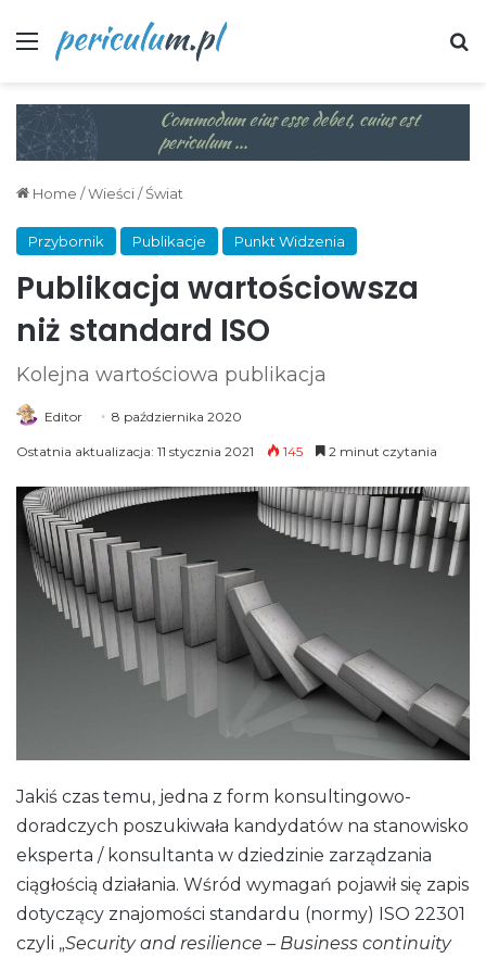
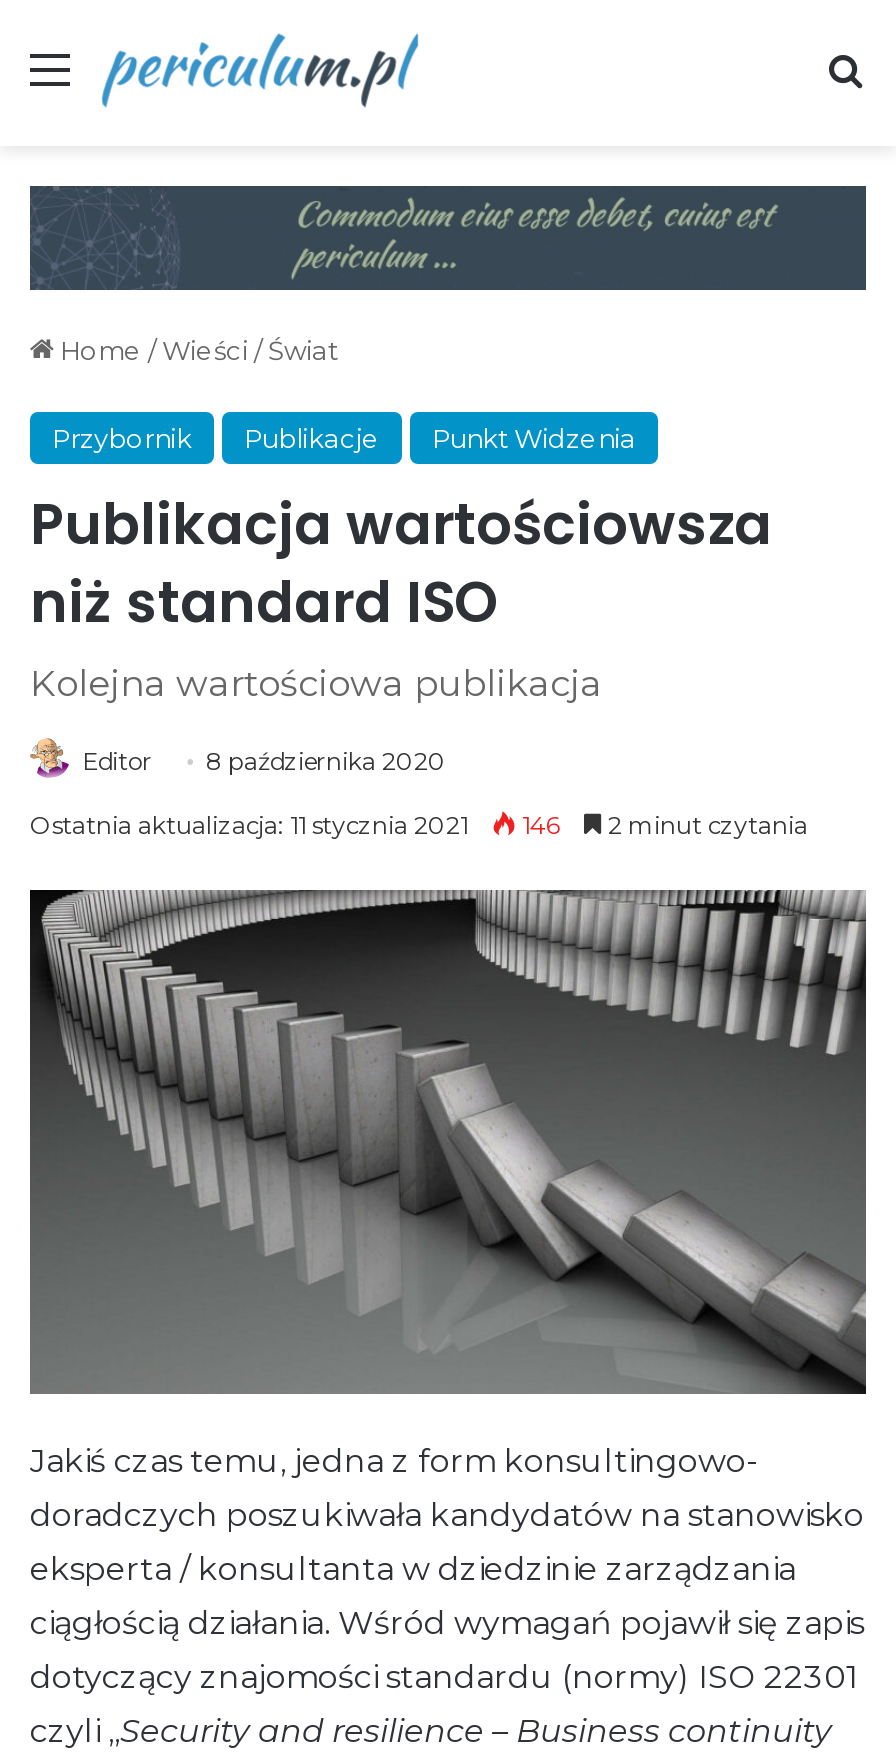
[16,443,437,459] Ostatnia aktualizacja: 11 stycznia 2021 145 2 minut czytania -> [30,809,808,839] Ostatnia aktualizacja: 11 stycznia 2021 146 2 minut czytania

